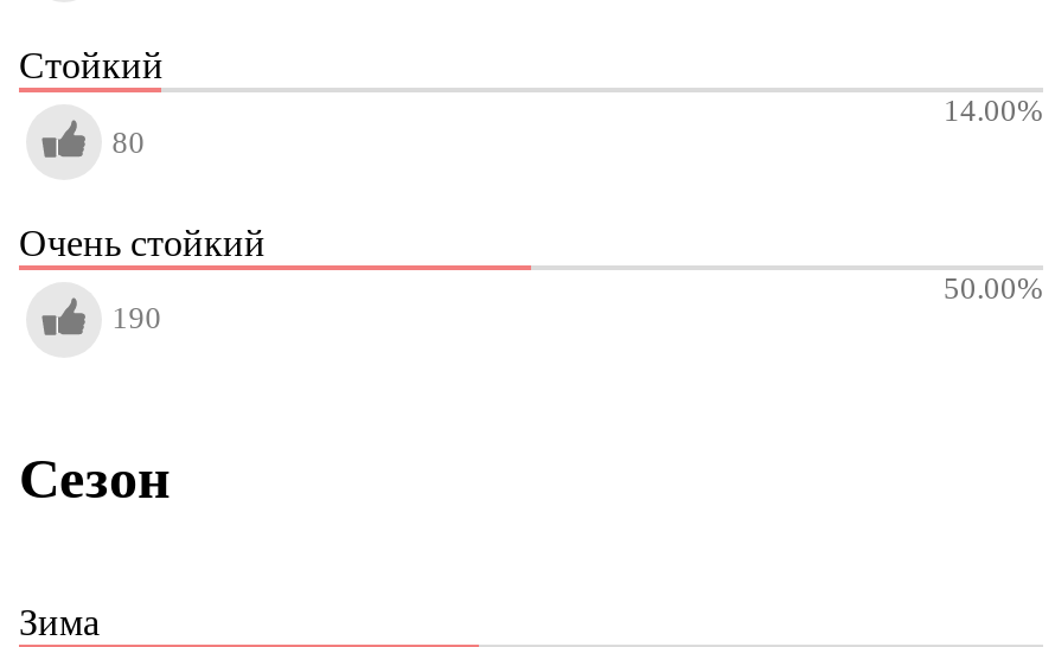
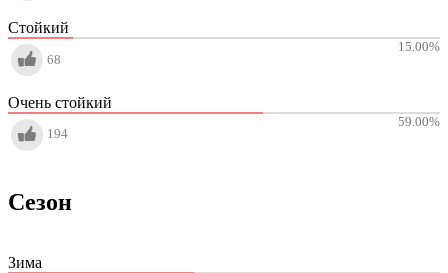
[944,95,1043,128] 14.00% -> [398,40,440,54] 15.00%
[112,125,145,159] 80 -> [47,53,61,67] 68
[944,272,1043,305] 50.00% -> [398,115,440,129] 59.00%
[112,303,162,336] 190 -> [47,128,68,142] 194

